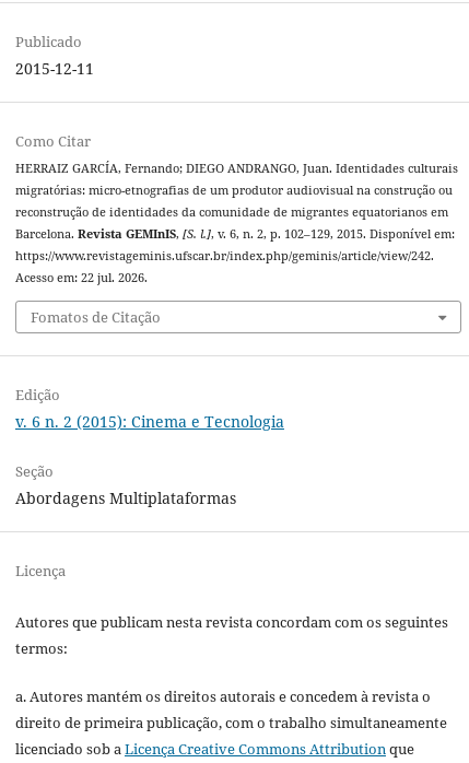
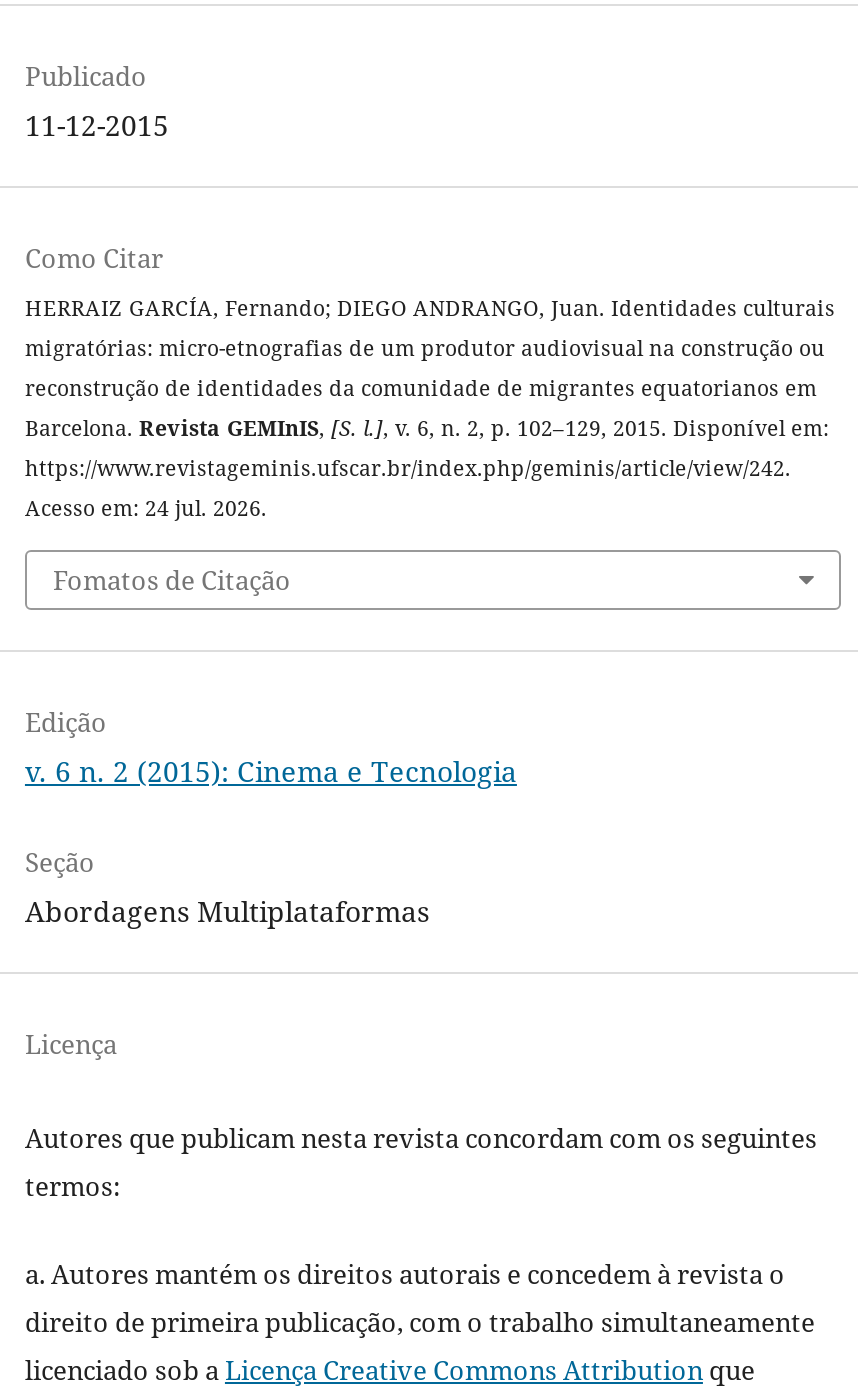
[15,58,94,79] 2015-12-11 -> [25,106,169,144] 11-12-2015
[15,270,148,286] Acesso em: 22 jul. 2026. -> [25,495,267,523] Acesso em: 24 jul. 2026.

